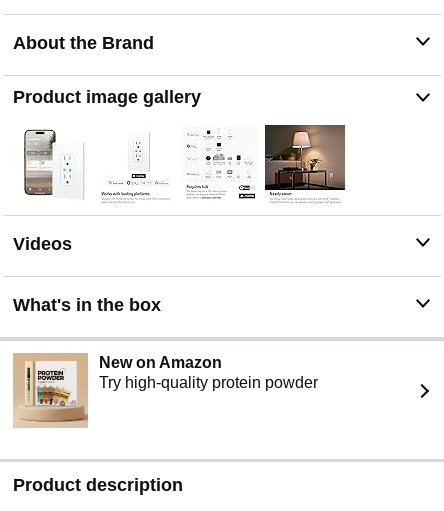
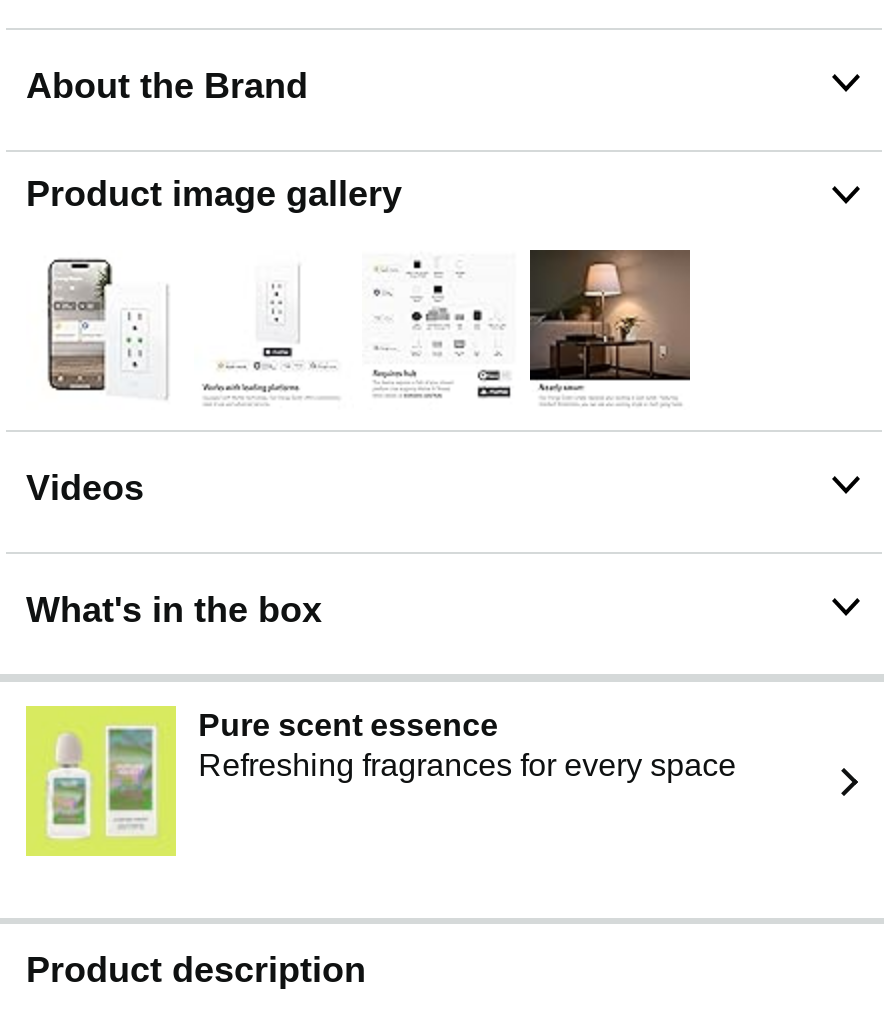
[13,353,318,428] [image] | New on Amazon | Try high-quality protein powder -> [24,706,736,856] [image] | Pure scent essence | Refreshing fragrances for every space

